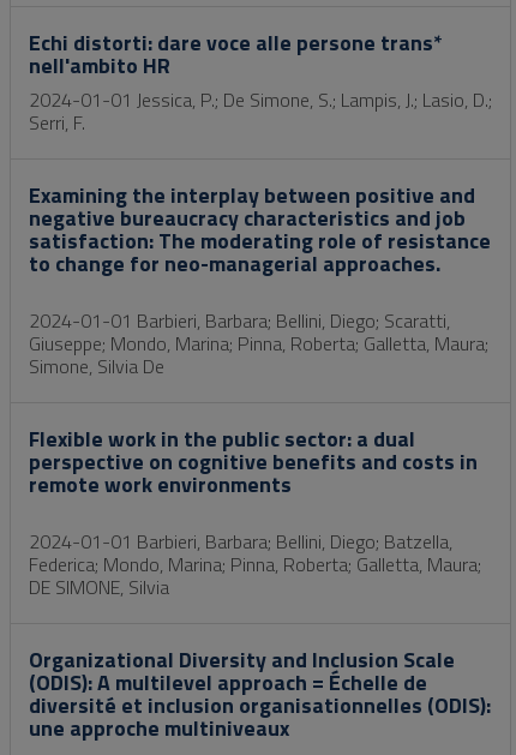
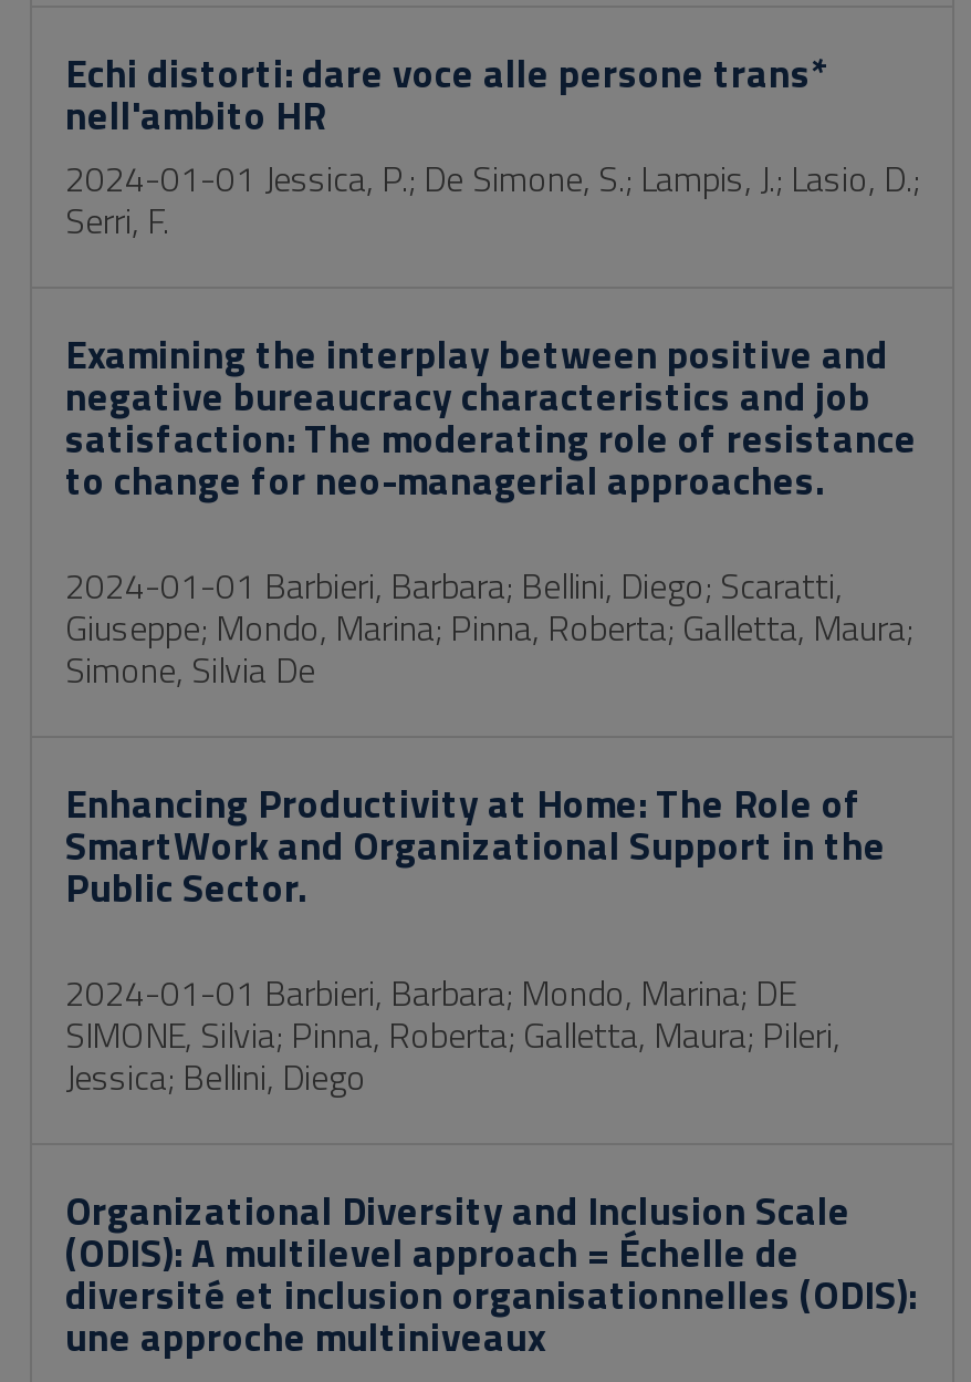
[29,423,478,501] Flexible work in the public sector: a dual | perspective on cognitive benefits and costs in | remote work environments -> [65,773,886,917] Enhancing Productivity at Home: The Role of | SmartWork and Organizational Support in the | Public Sector.
[29,527,481,601] 2024-01-01 Barbieri, Barbara; Bellini, Diego; Batzella, | Federica; Mondo, Marina; Pinna, Roberta; Galletta, Maura; | DE SIMONE, Silvia -> [65,966,839,1103] 2024-01-01 Barbieri, Barbara; Mondo, Marina; DE | SIMONE, Silvia; Pinna, Roberta; Galletta, Maura; Pileri, | Jessica; Bellini, Diego

